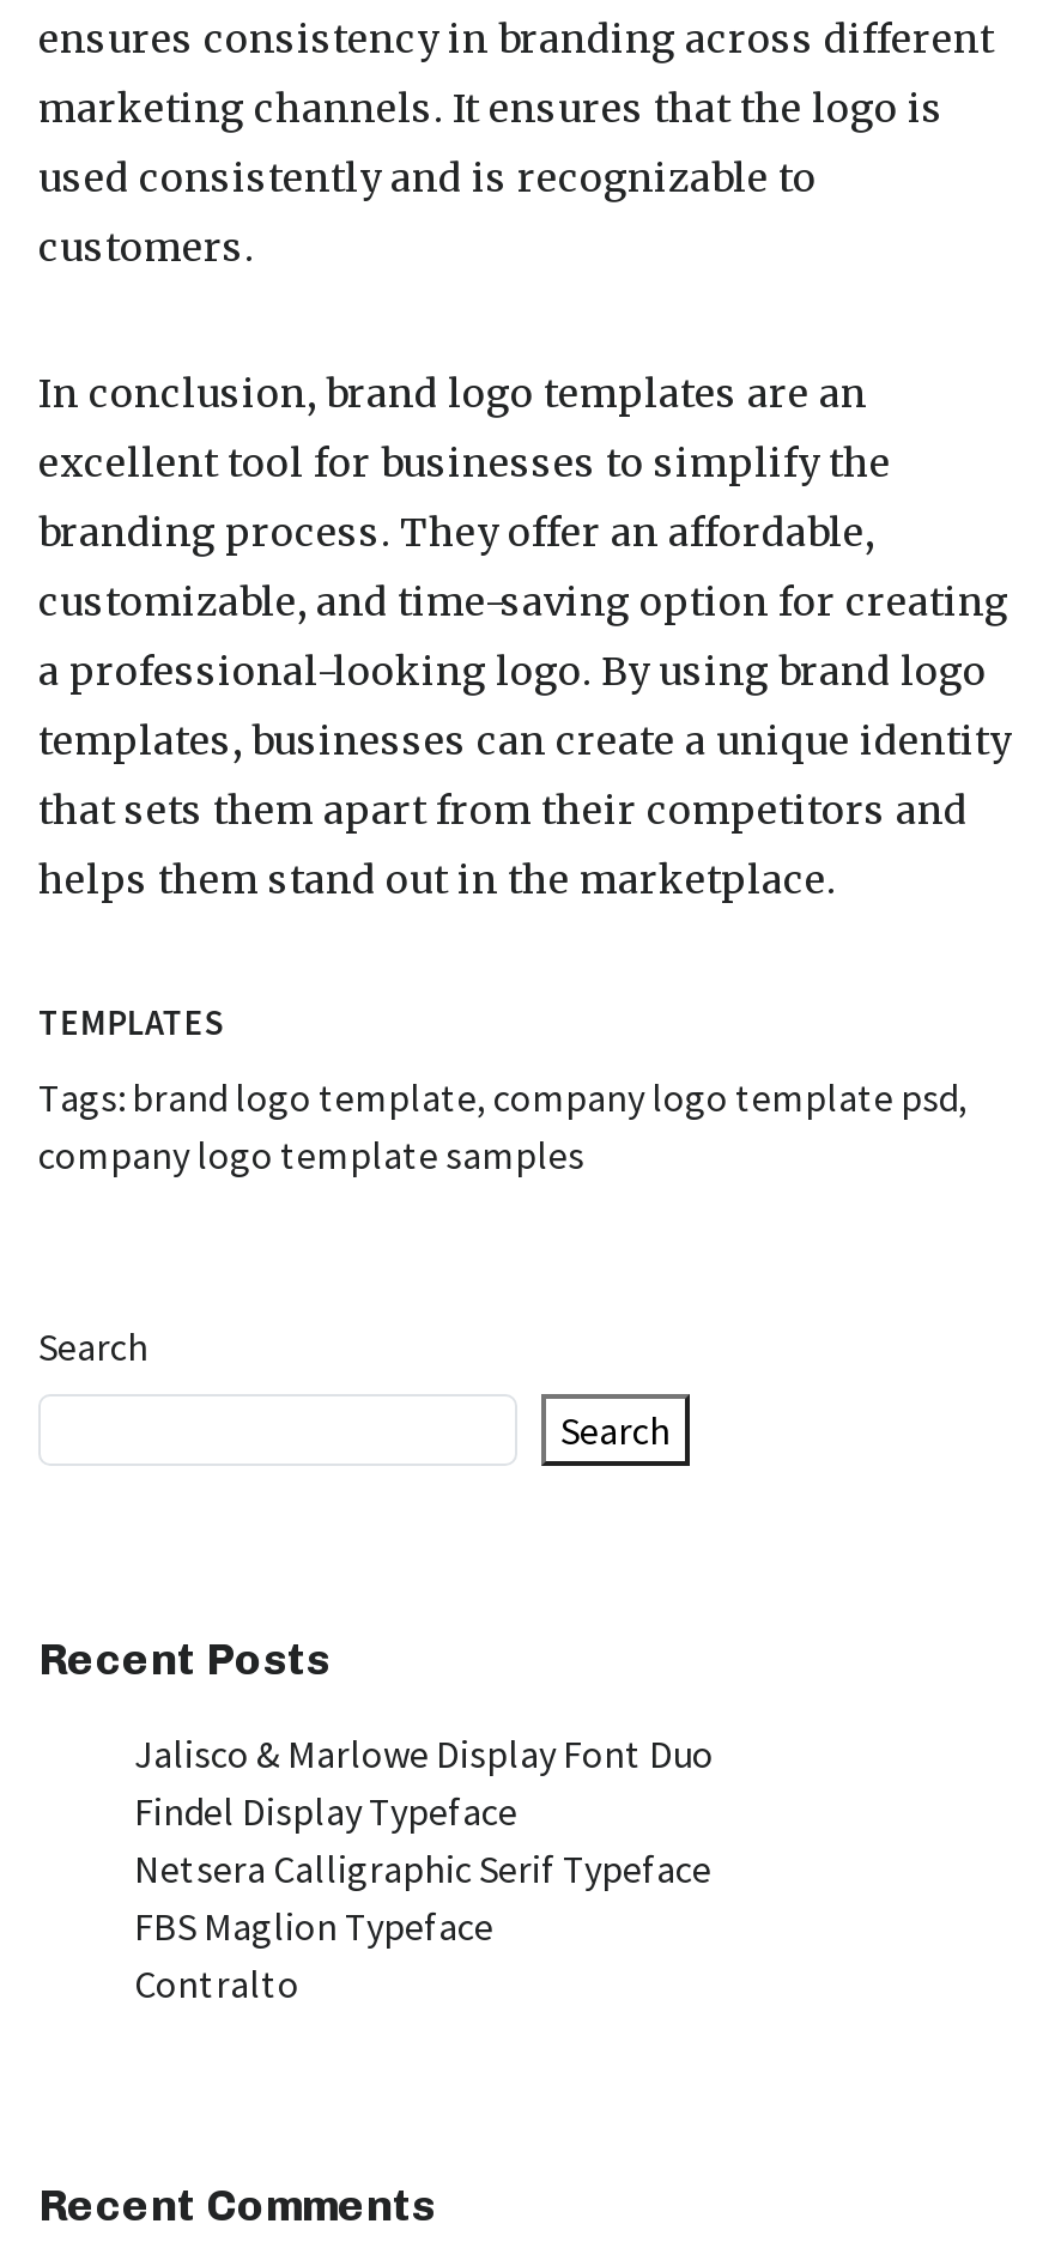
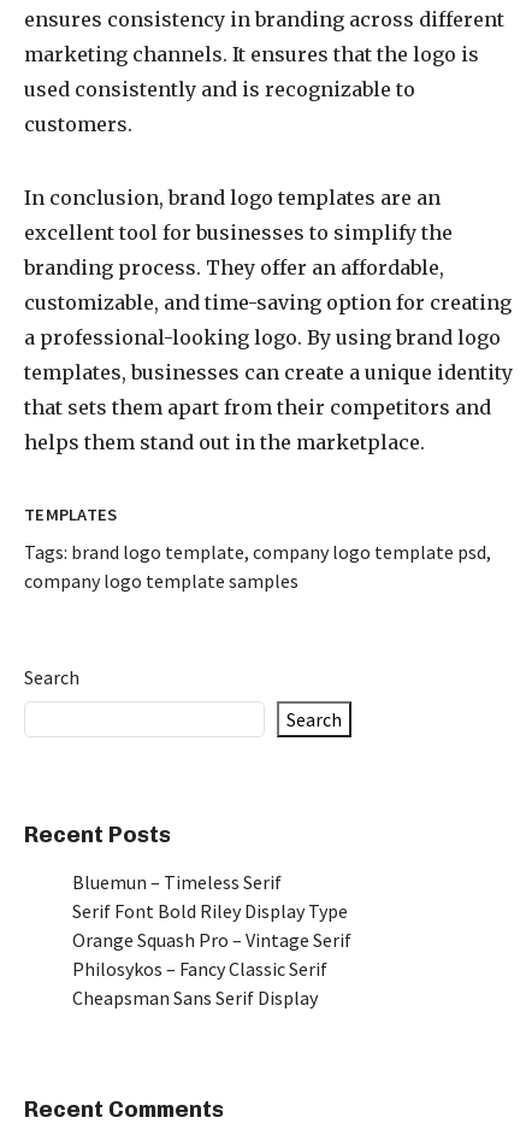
[134,1729,714,2007] Jalisco & Marlowe Display Font Duo | Findel Display Typeface | Netsera Calligraphic Serif Typeface | FBS Maglion Typeface | Contralto -> [72,870,351,1010] Bluemun – Timeless Serif | Serif Font Bold Riley Display Type | Orange Squash Pro – Vintage Serif | Philosykos – Fancy Classic Serif | Cheapsman Sans Serif Display

